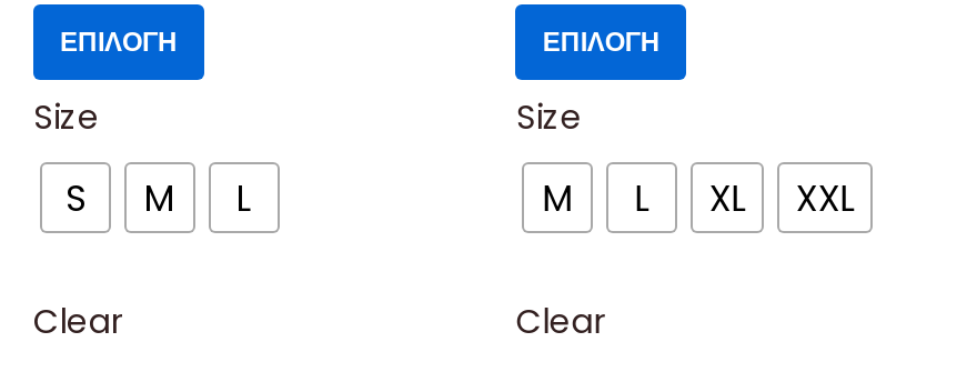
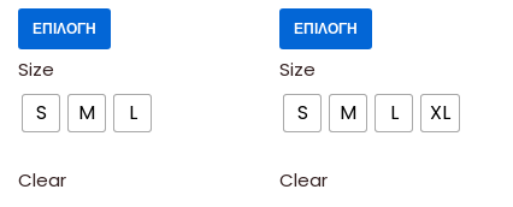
[796,172,856,223] XXL -> none
none -> [297,99,308,127] S

